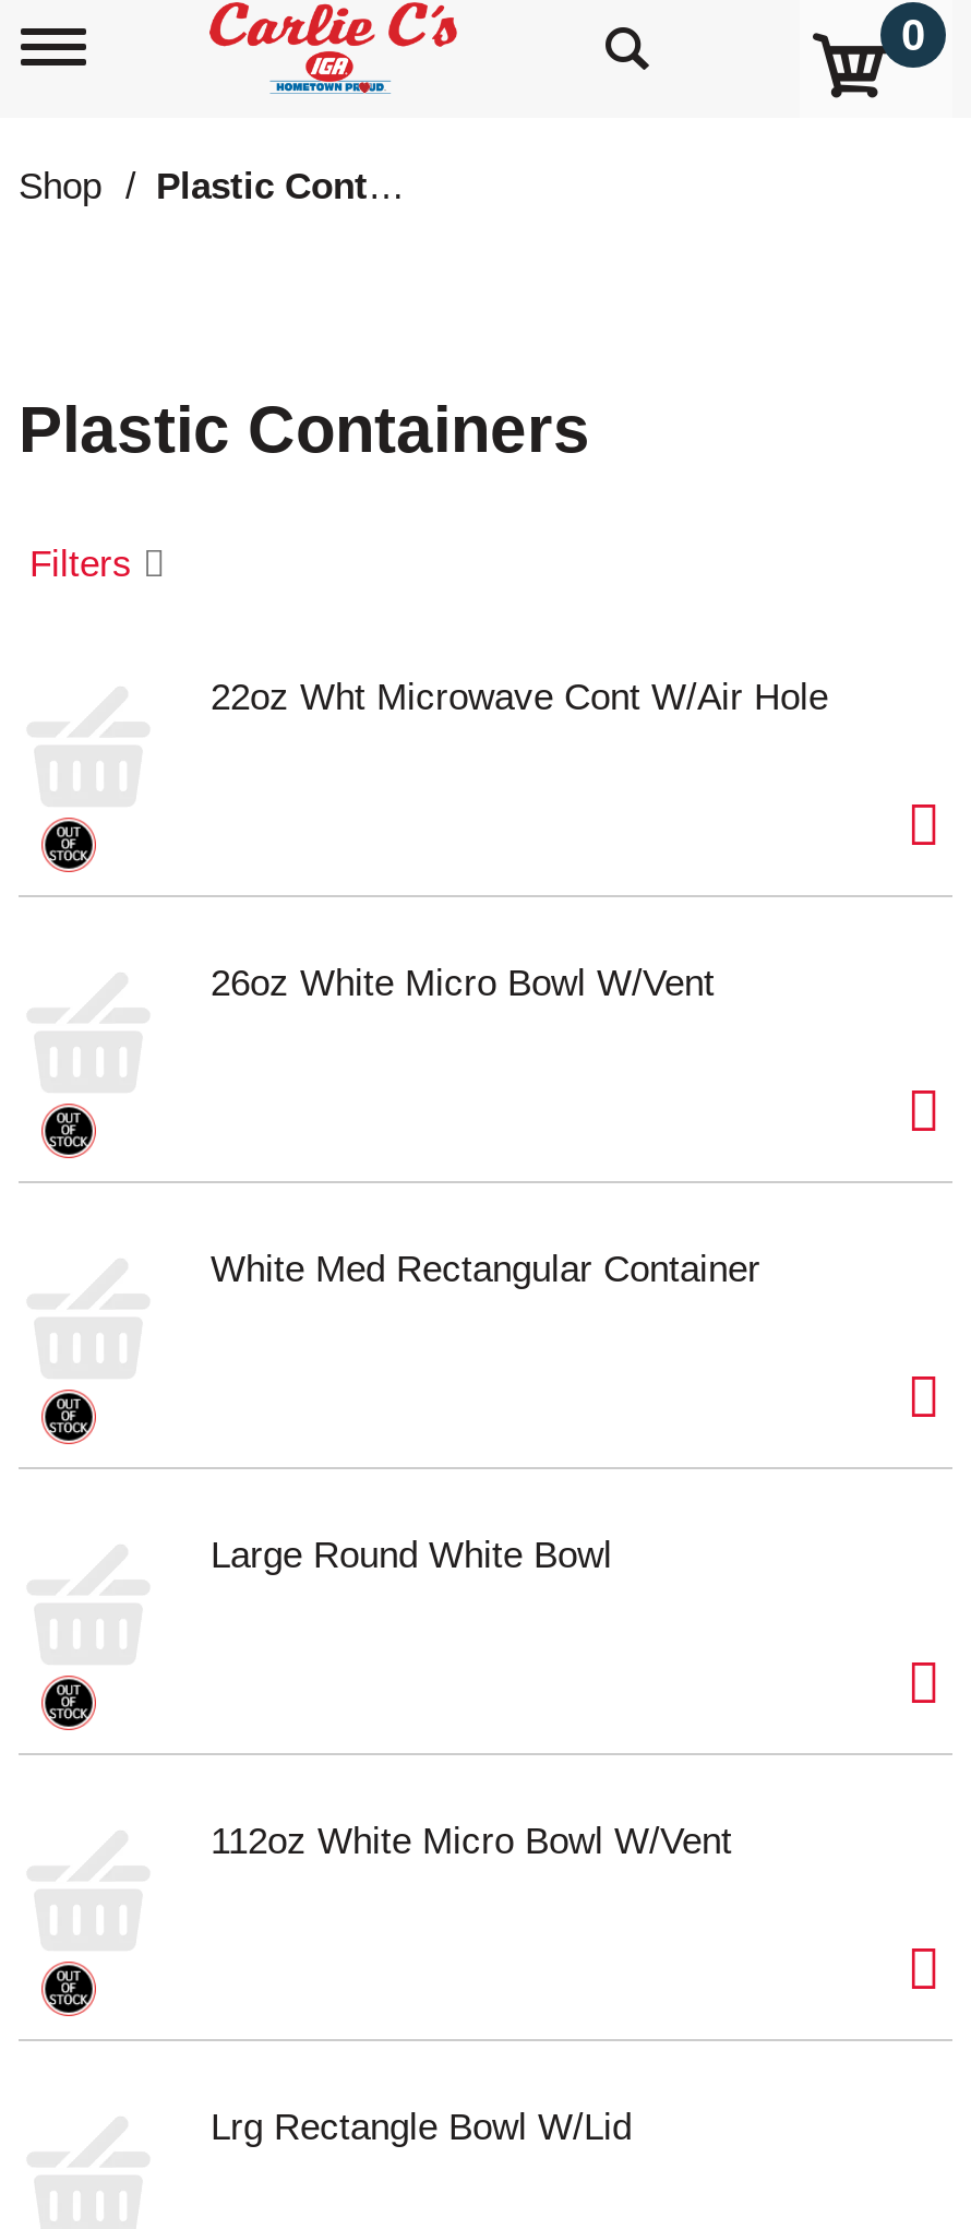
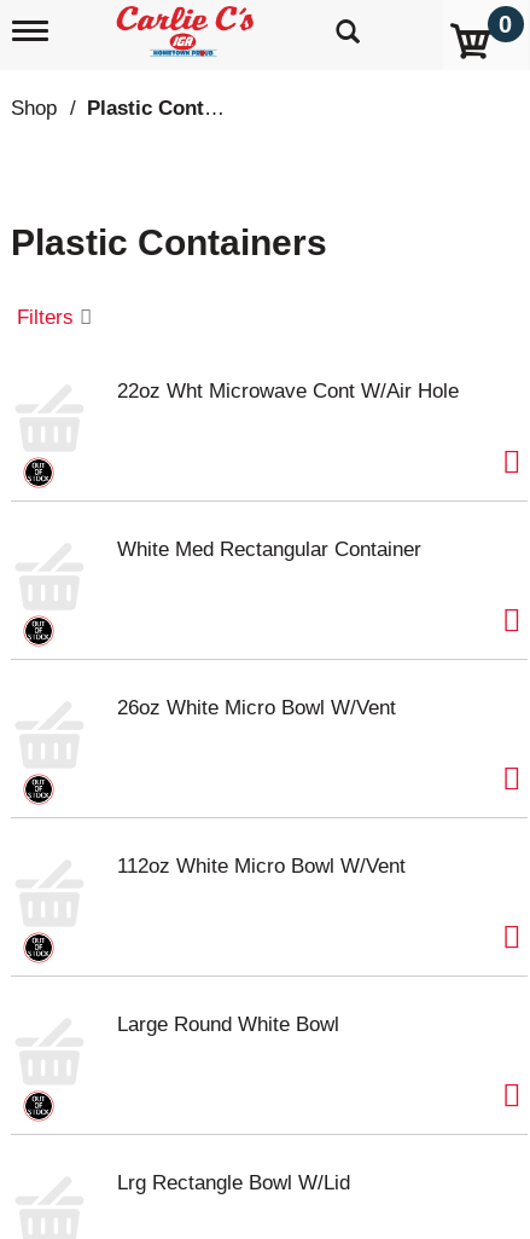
moved [211,963,715,1004] -> [117,696,396,719]: 26oz White Micro Bowl W/Vent
moved [211,1249,760,1290] -> [117,538,421,561]: White Med Rectangular Container
moved [211,1535,612,1576] -> [117,1013,339,1036]: Large Round White Bowl
moved [211,1821,732,1862] -> [117,855,406,878]: 112oz White Micro Bowl W/Vent

